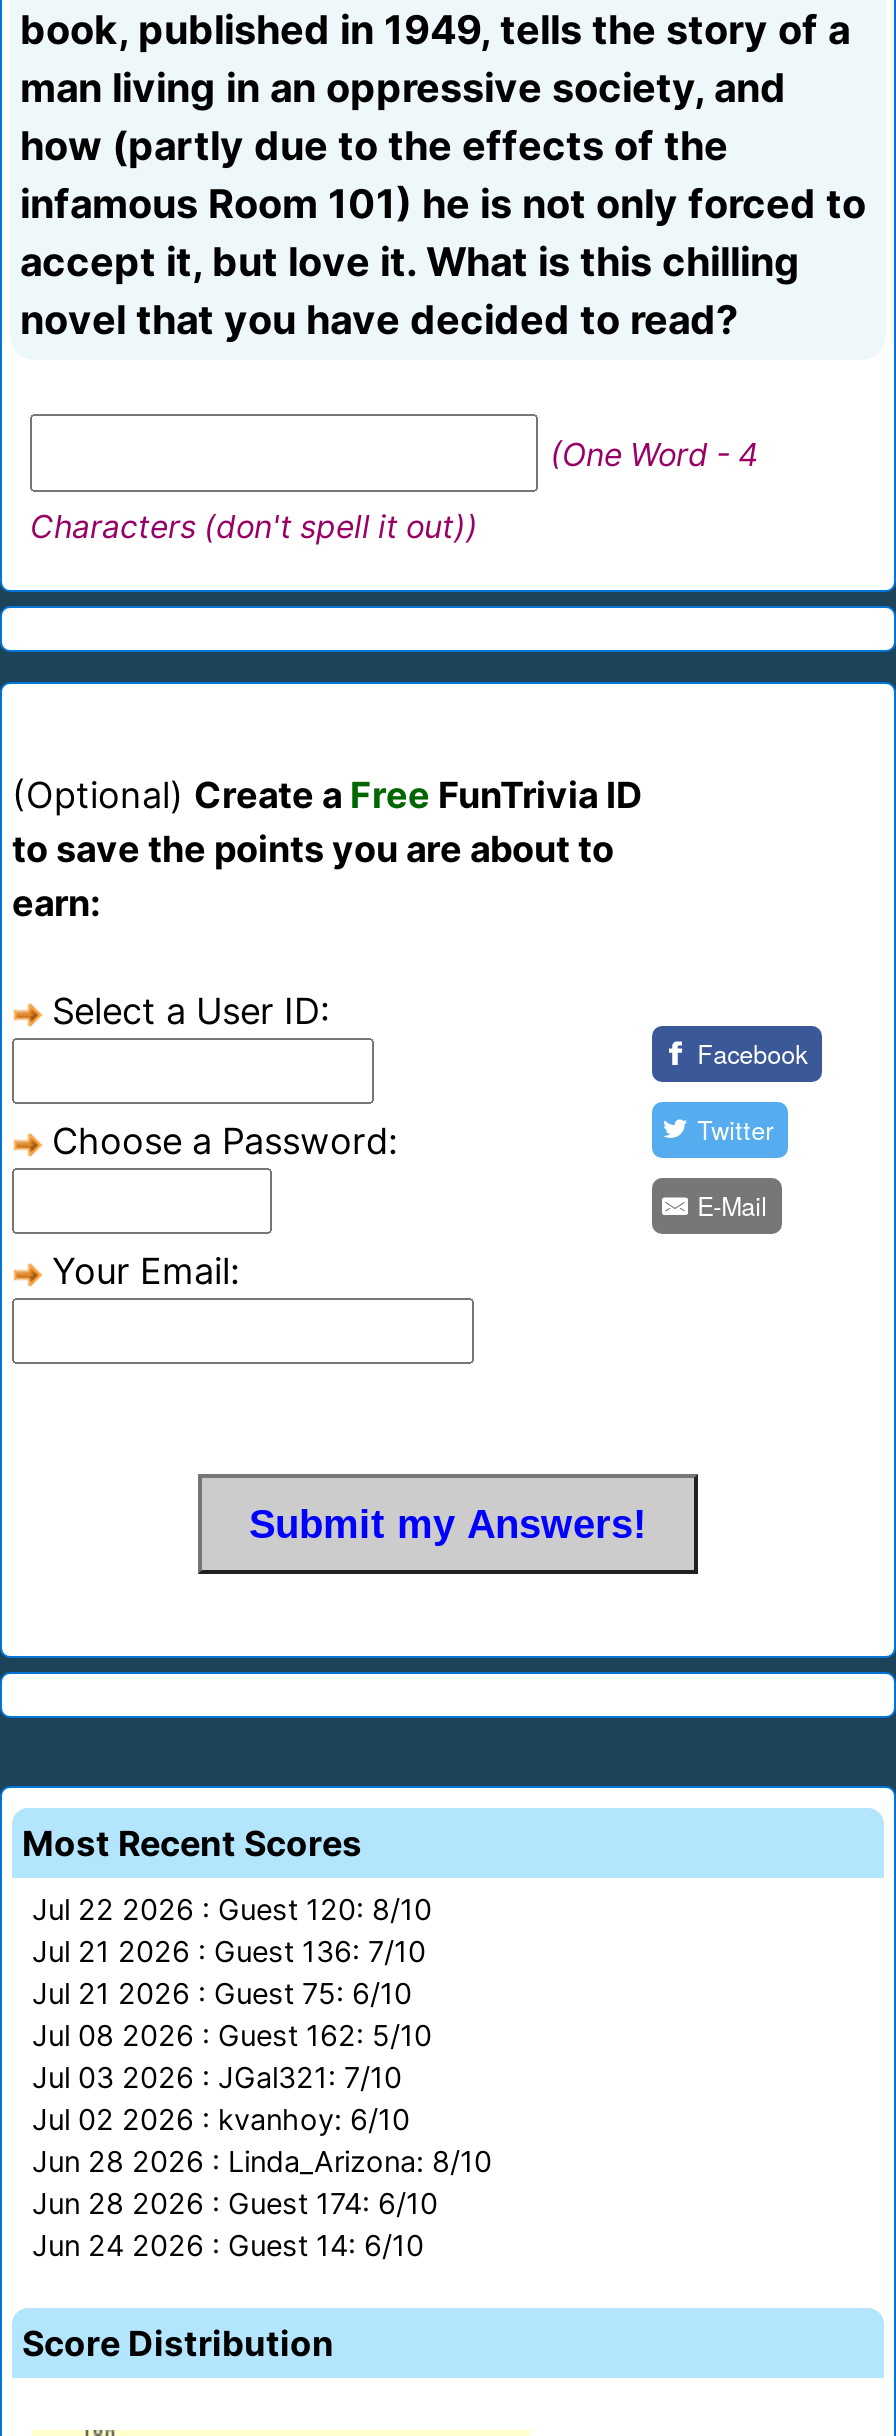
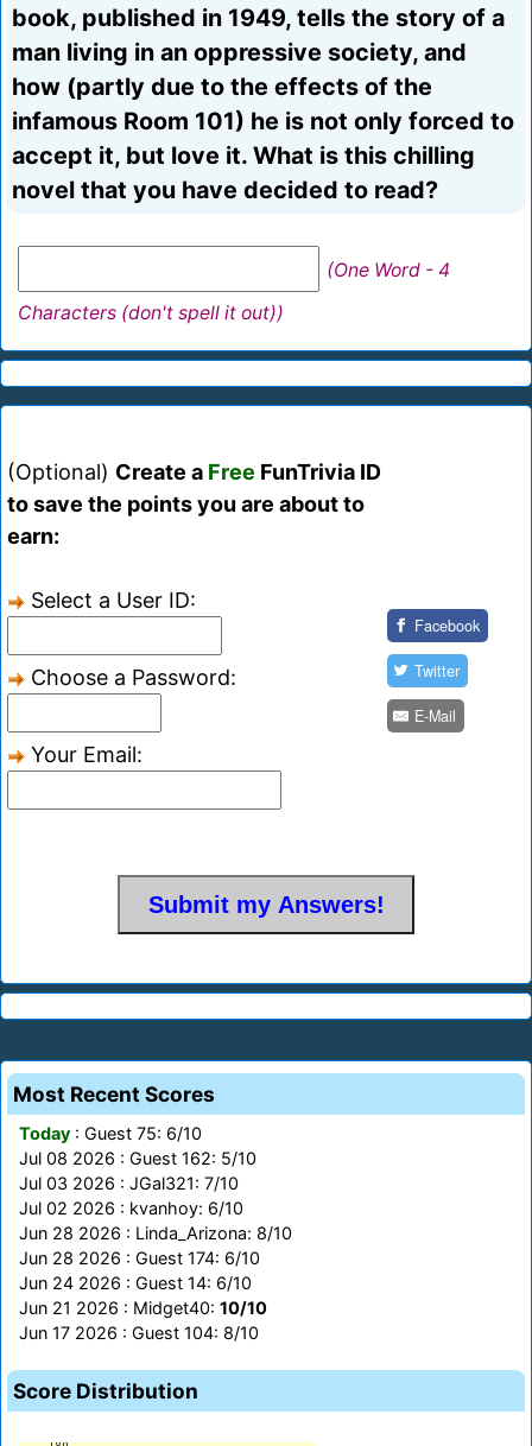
[32,1892,432,2010] Jul 22 2026 : Guest 120: 8/10 | Jul 21 2026 : Guest 136: 7/10 | Jul 21 2026 : Guest 75: 6/10 -> [19,1123,202,1143] Today: Guest 75: 6/10
moved [32,2018,492,2262] -> [19,1148,292,1293]: Jul 08 2026 : Guest 162: 5/10 | Jul 03 2026 : JGal321: 7/10 | Jul 02 2026 : kvanhoy: 6/10 | Jun 28 2026 : Linda_Arizona: 8/10 | Jun 28 2026 : Guest 174: 6/10 | Jun 24 2026 : Guest 14: 6/10
none -> [19,1298,267,1343] Jun 21 2026 : Midget40: 10/10 | Jun 17 2026 : Guest 104: 8/10

